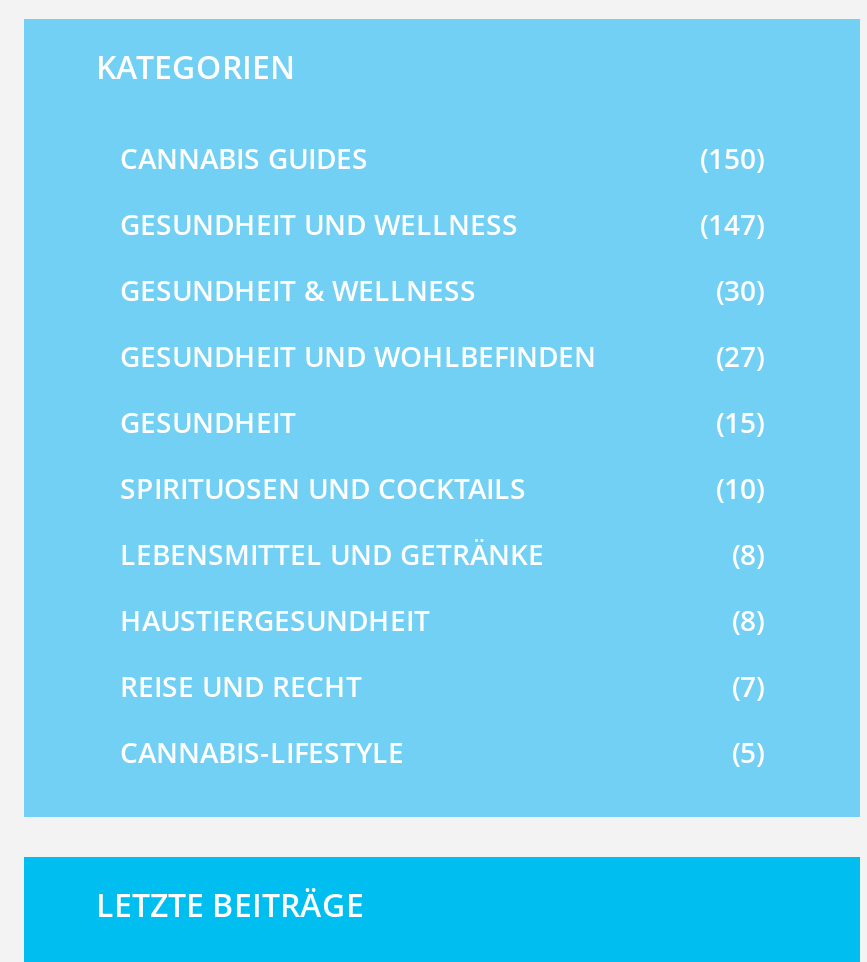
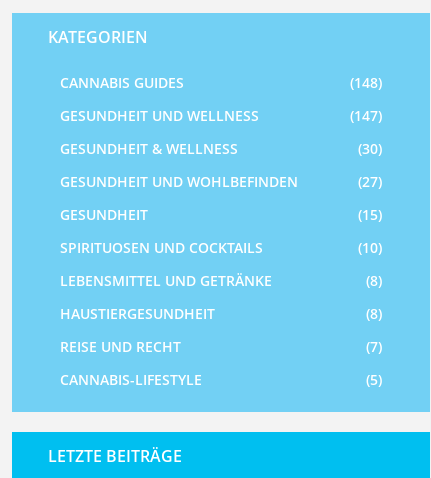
[700,139,764,177] (150) -> [350,73,382,92] (148)

